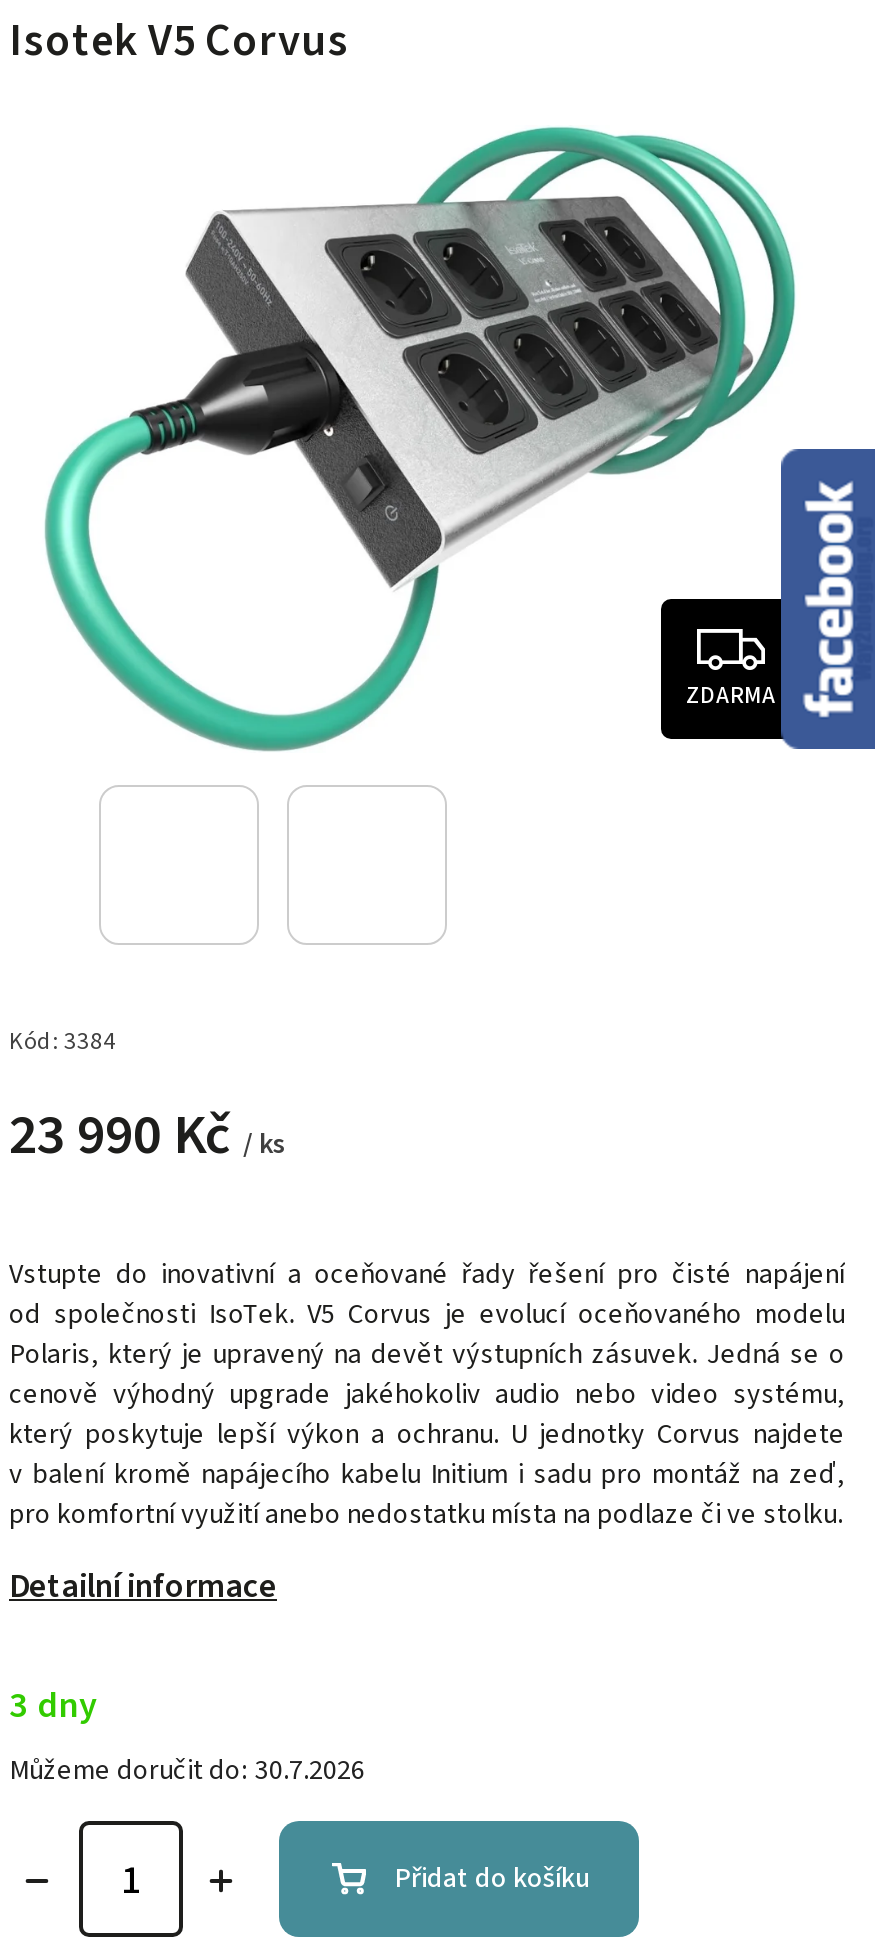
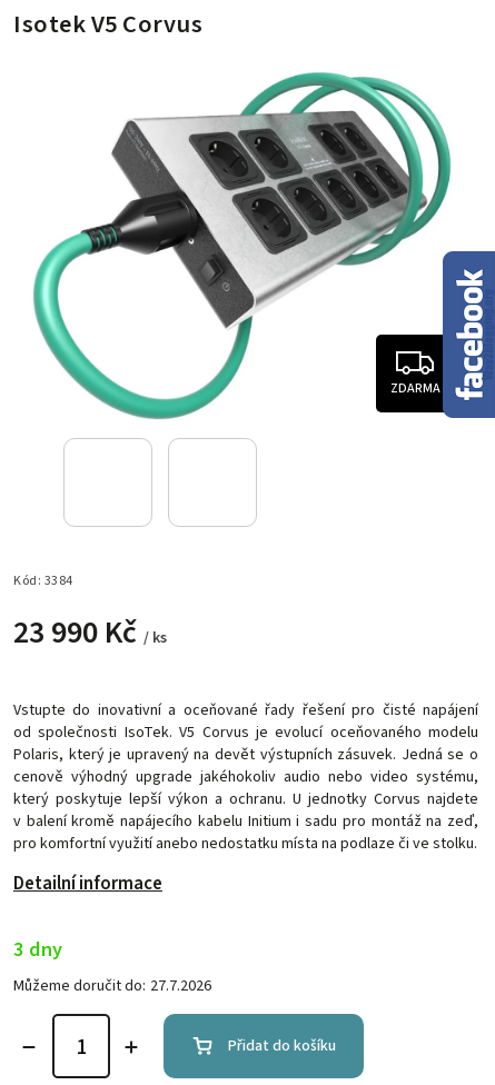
[9,1752,365,1792] Můžeme doručit do: 30.7.2026 -> [13,975,211,998] Můžeme doručit do: 27.7.2026

